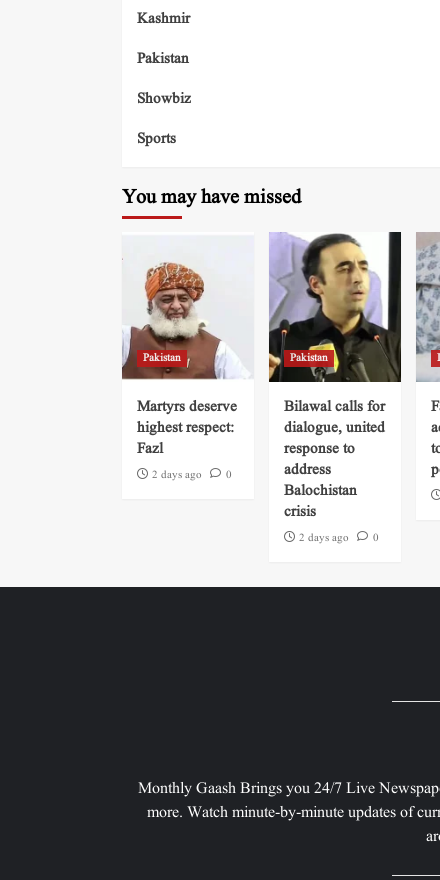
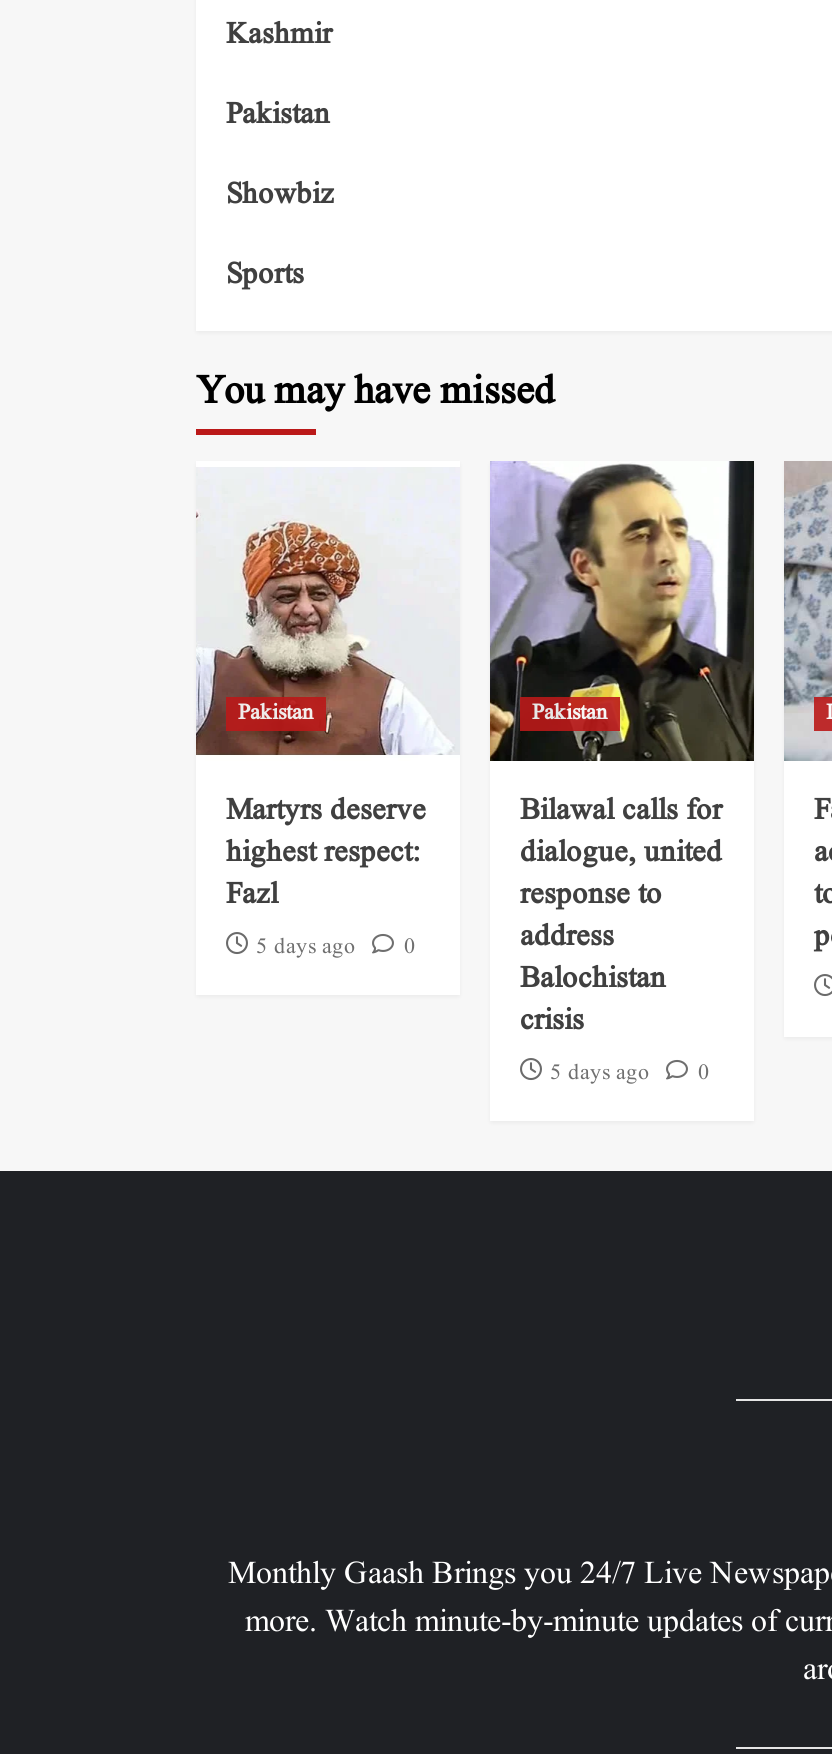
[152,467,232,483] 2 days ago 0 -> [256,932,416,964] 5 days ago 0
[299,530,379,546] 2 days ago 0 -> [550,1058,710,1090] 5 days ago 0

